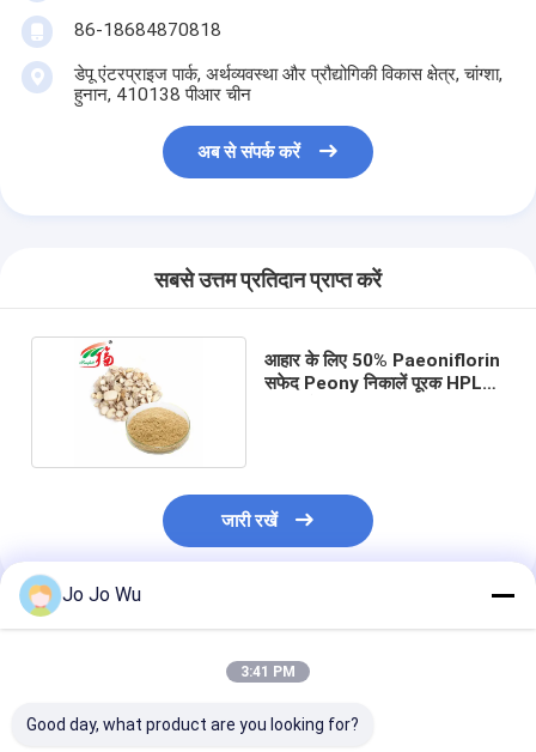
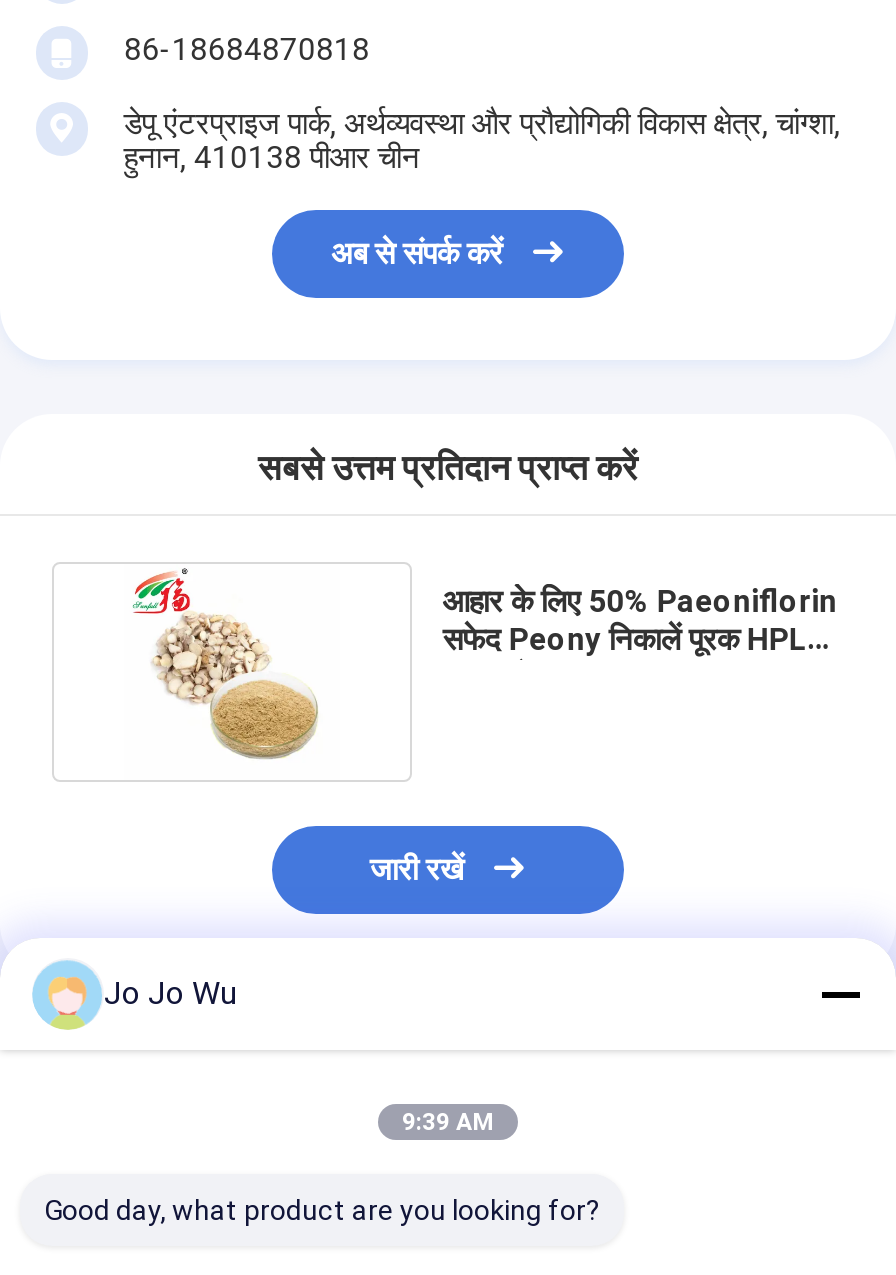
[240,663,296,680] 3:41 PM -> [402,1108,494,1136] 9:39 AM

